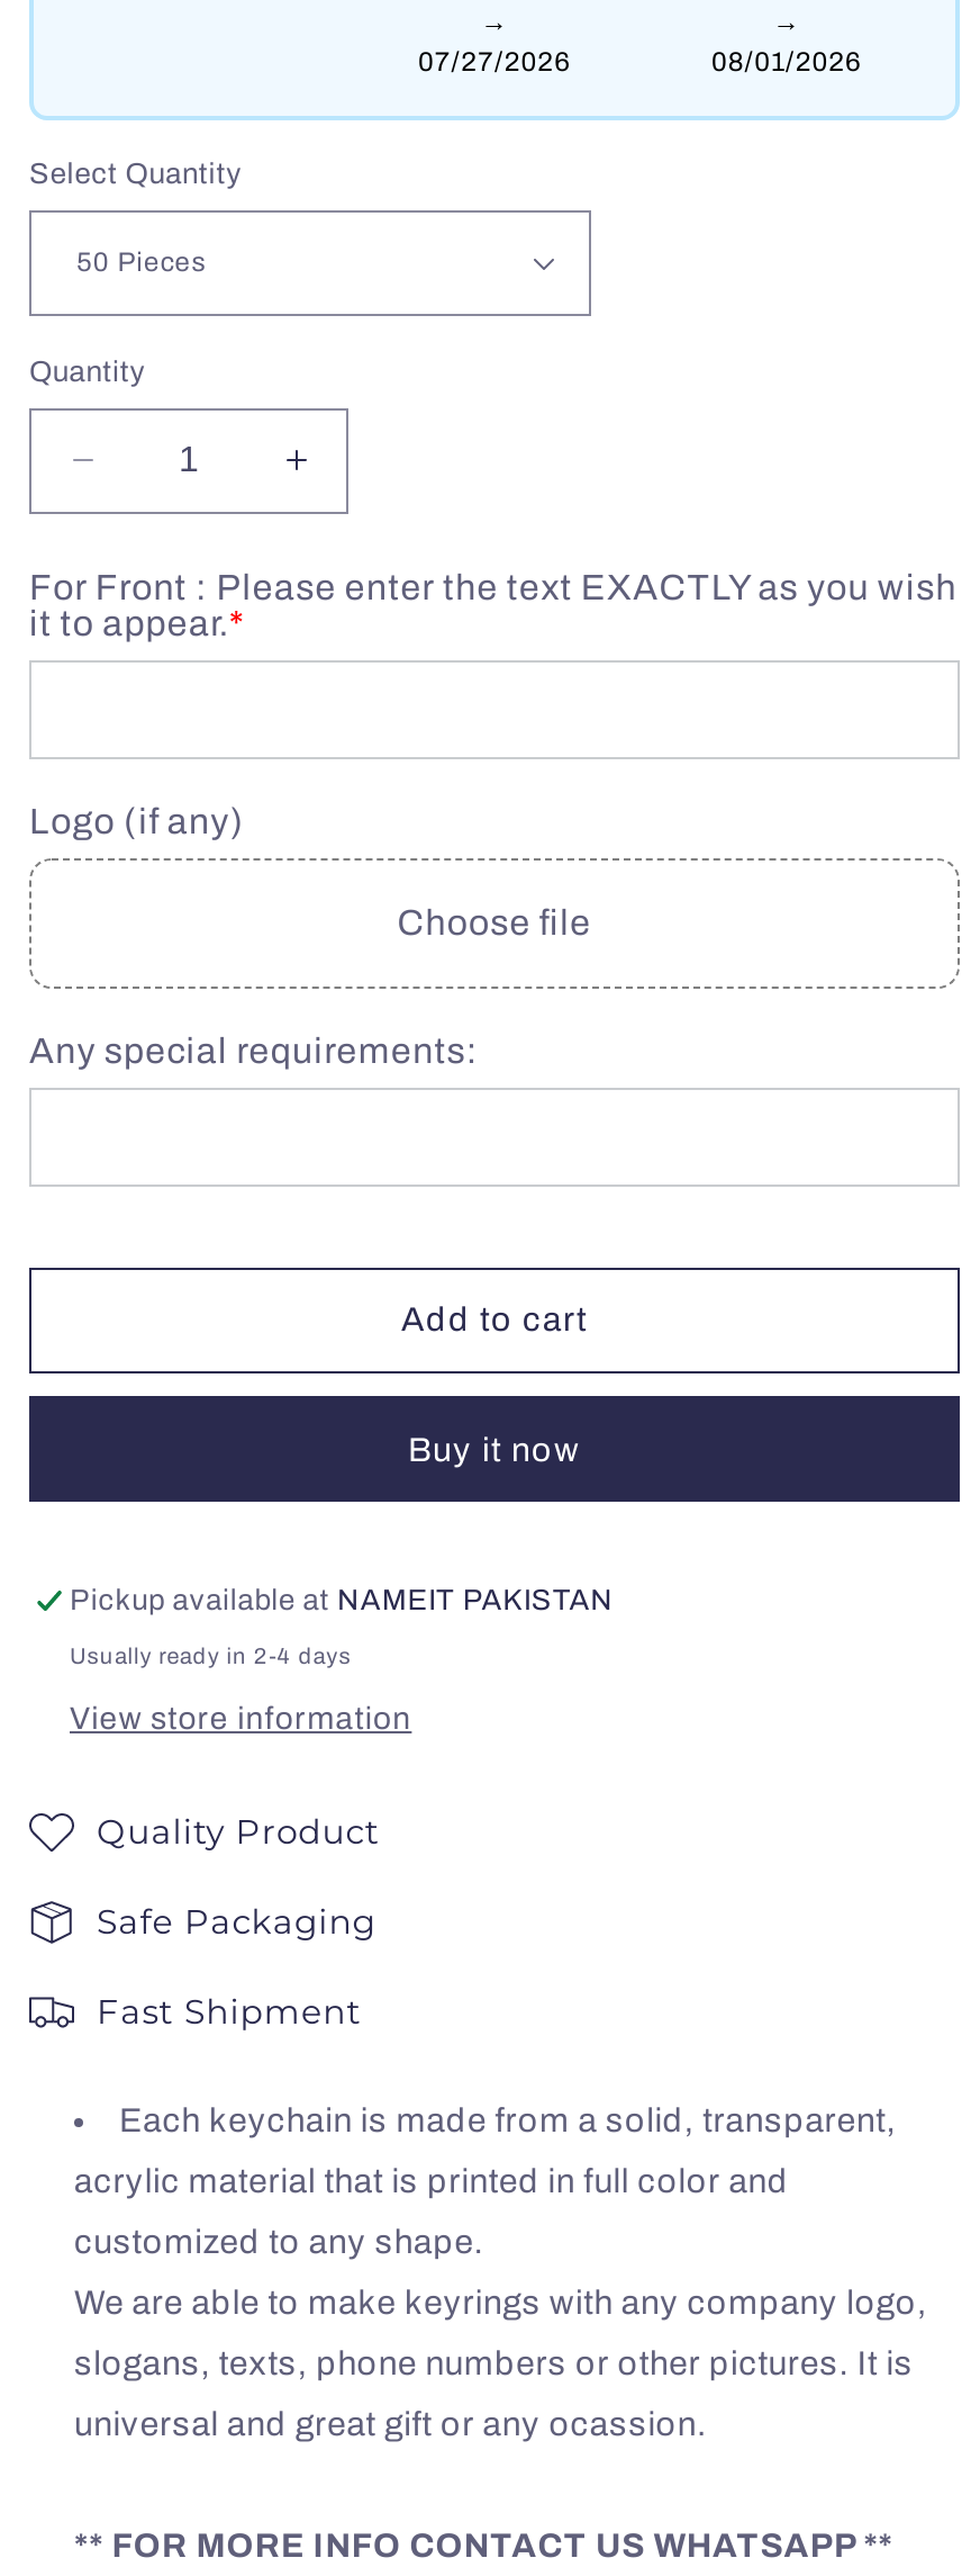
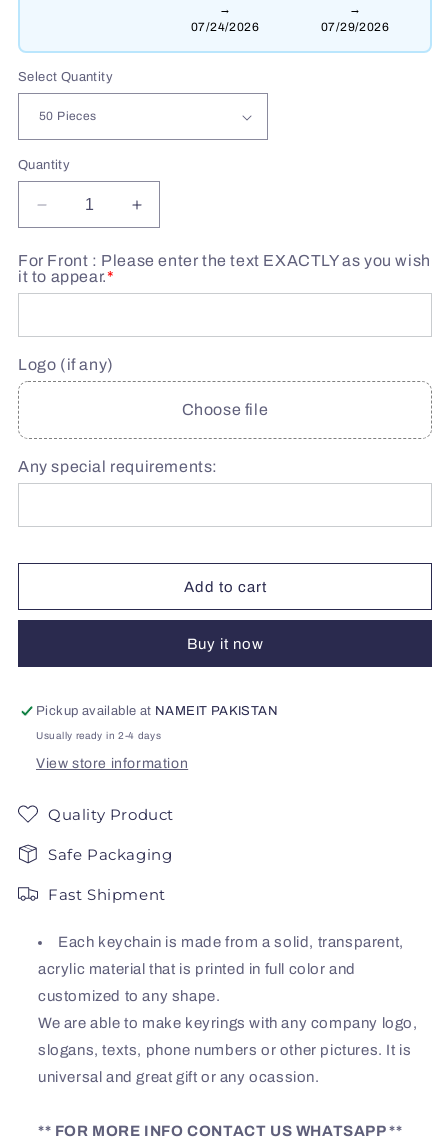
[418,46,571,77] 07/27/2026 -> [191,20,259,34] 07/24/2026
[711,46,862,77] 08/01/2026 -> [321,20,389,34] 07/29/2026

